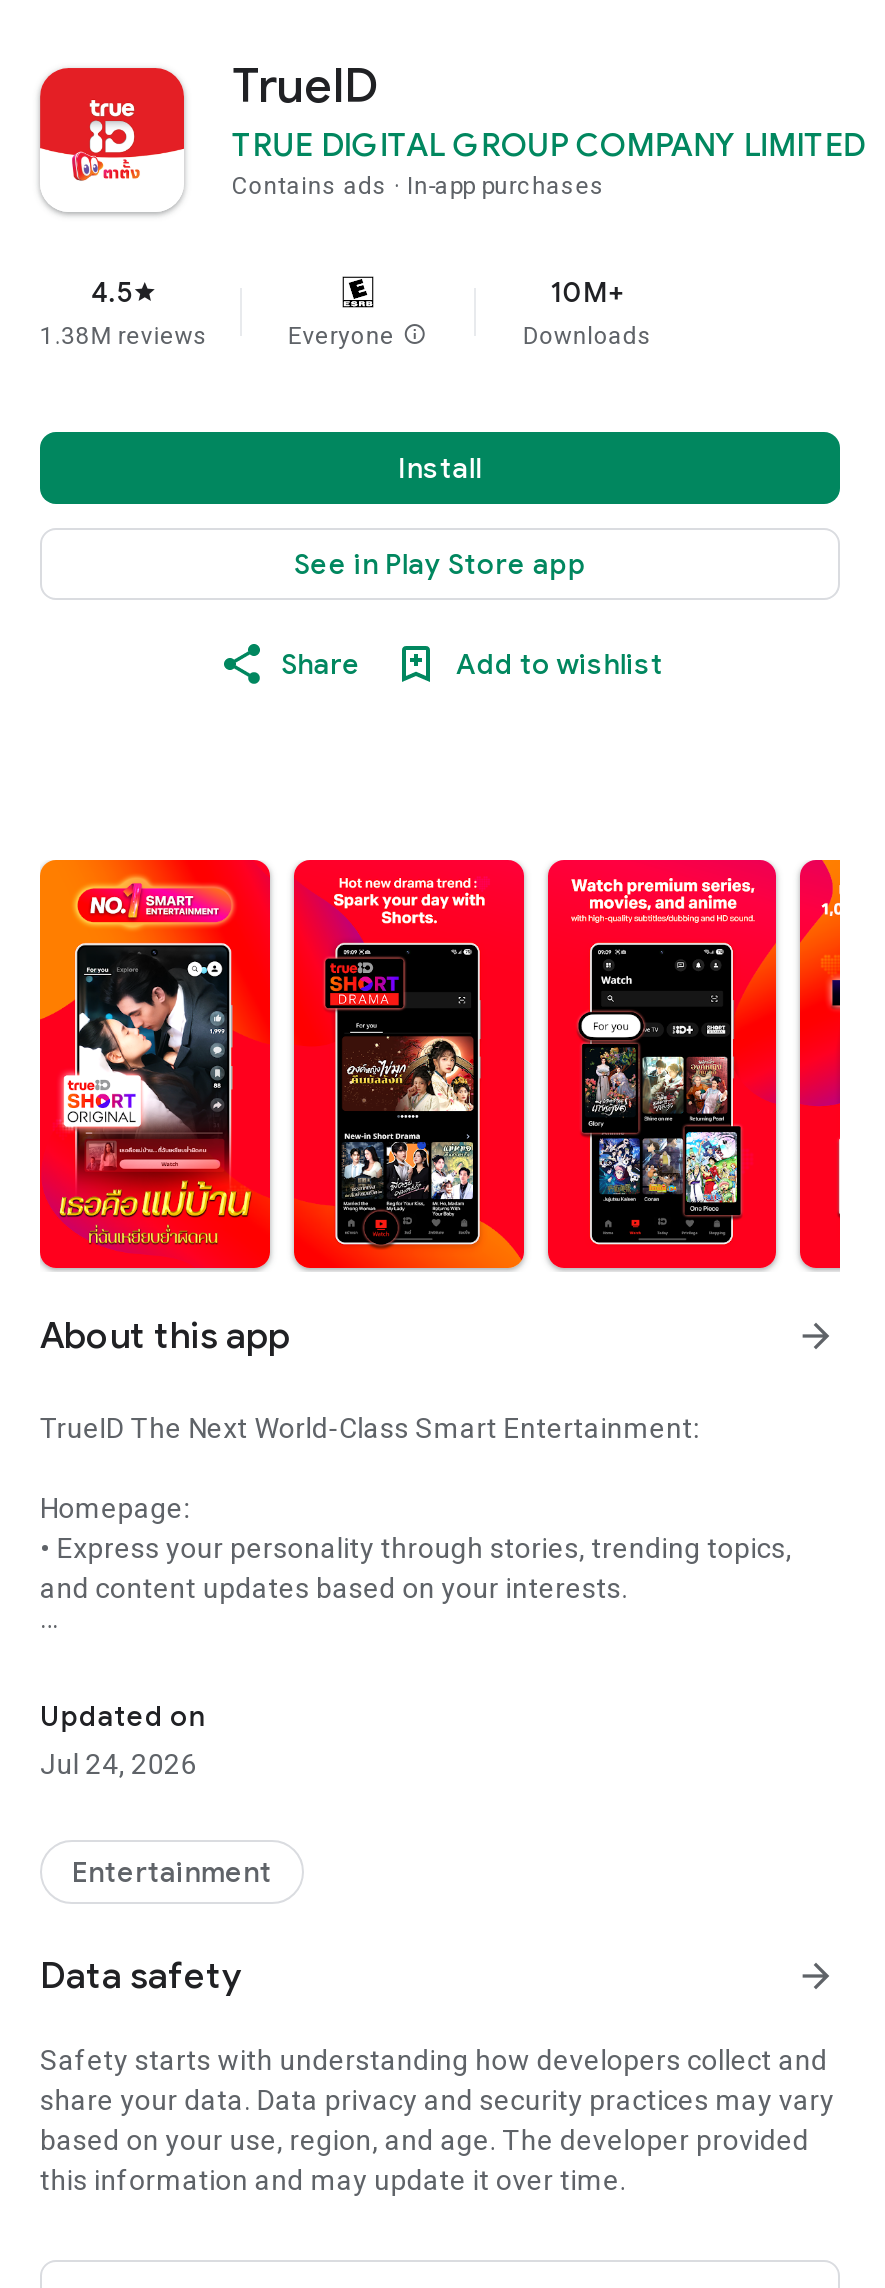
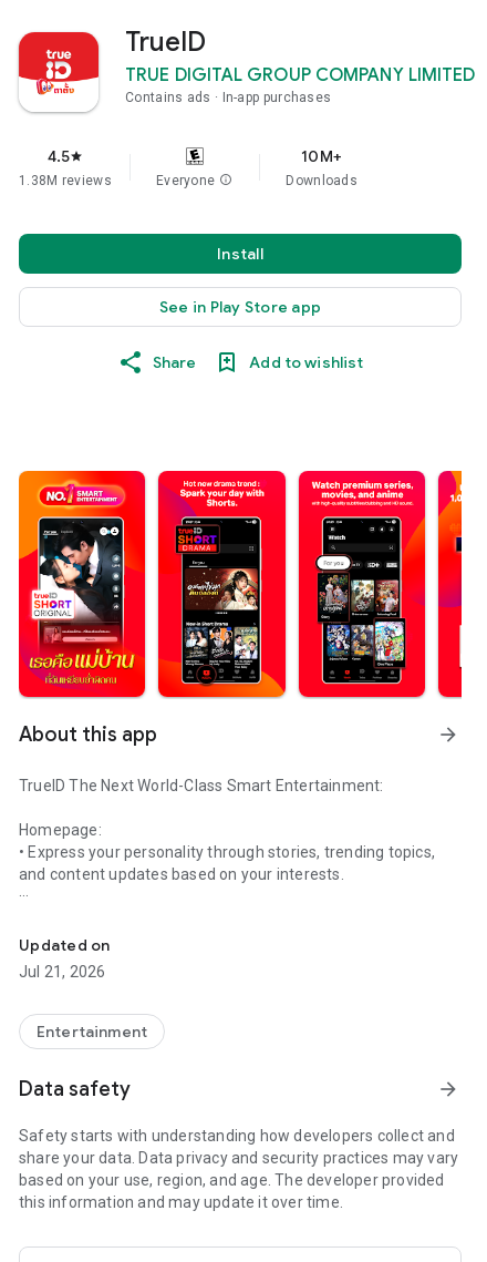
[40,1748,197,1780] Jul 24, 2026 -> [19,963,106,981] Jul 21, 2026

